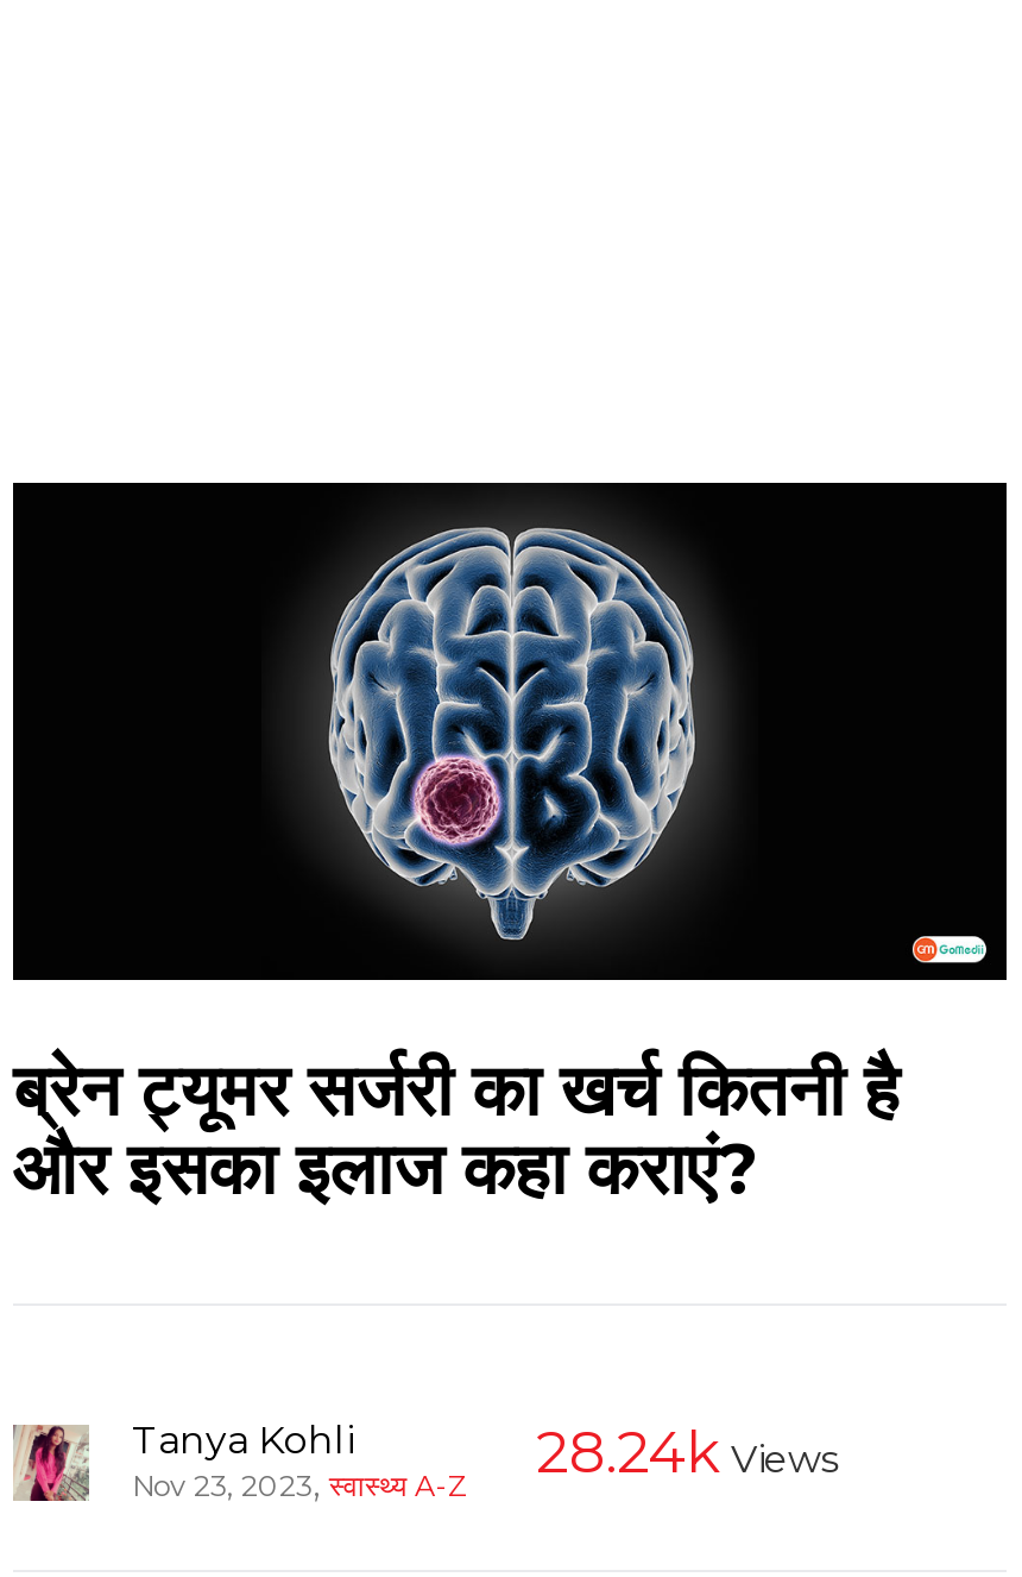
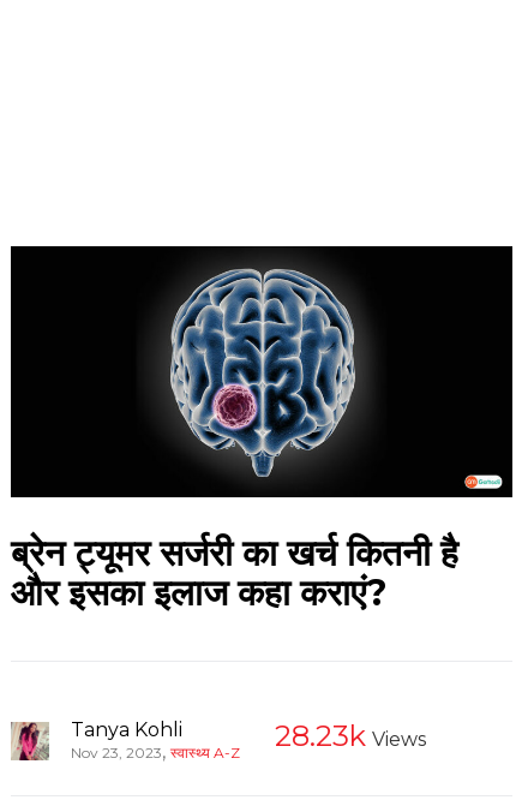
[132,1418,838,1505] Nov 23, 2023, स्वास्थ्य A-Z 28.24k Views -> [71,718,426,763] Nov 23, 2023, स्वास्थ्य A-Z 28.23k Views

